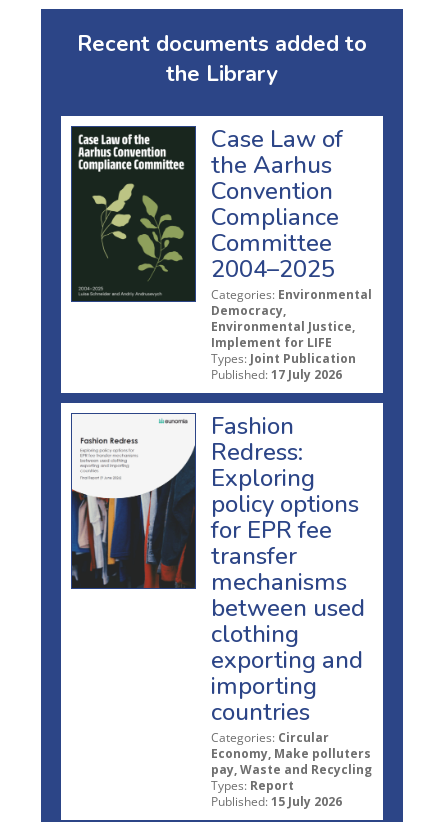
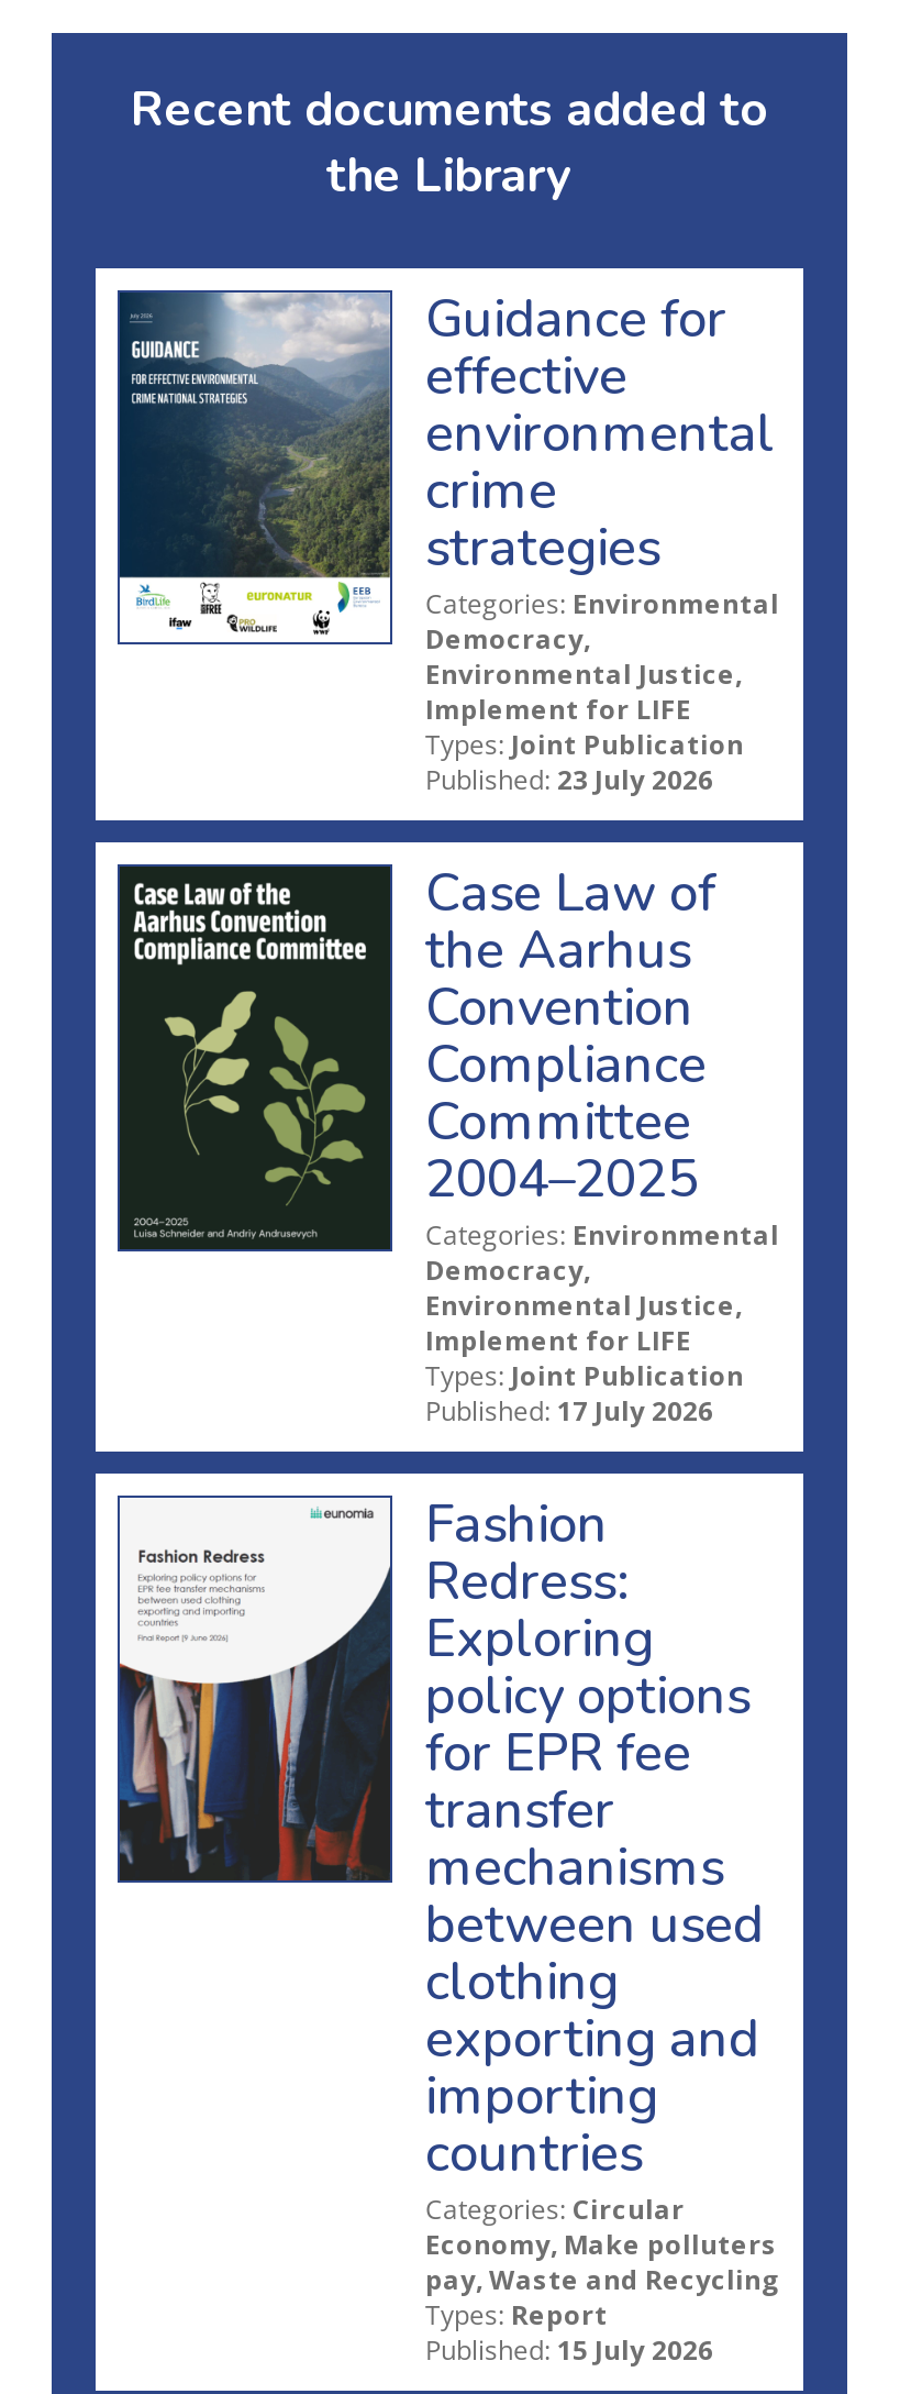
none -> [118,283,779,797] [image] | Guidance for | effective | environmental | crime | strategies | Categories: Environmental | Democracy, | Environmental Justice, | Implement for LIFE | Types: Joint Publication | Published: 23 July 2026

